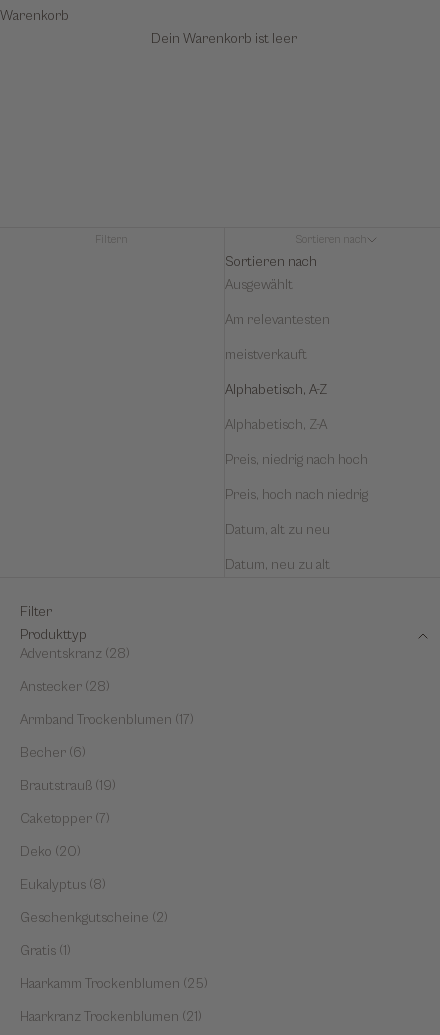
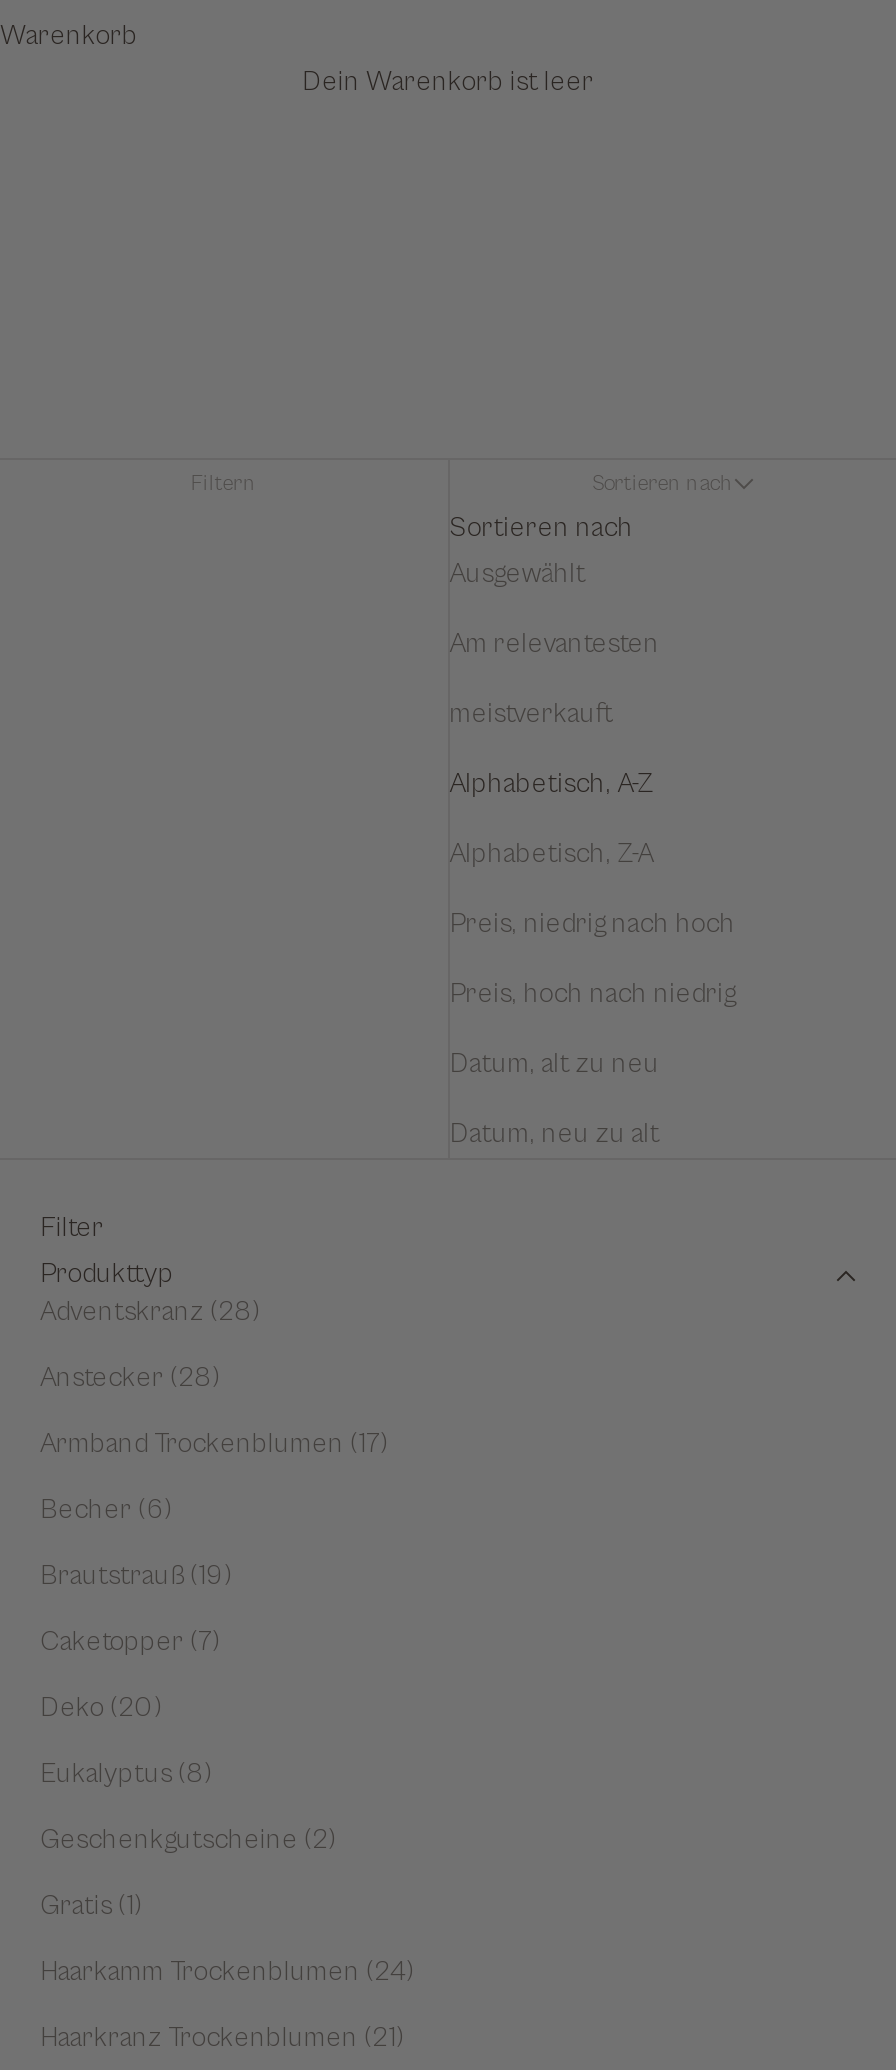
[20,976,208,992] Haarkamm Trockenblumen (25) -> [40,1957,414,1989] Haarkamm Trockenblumen (24)

